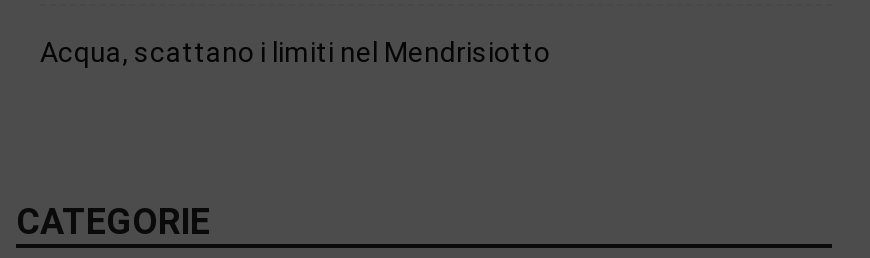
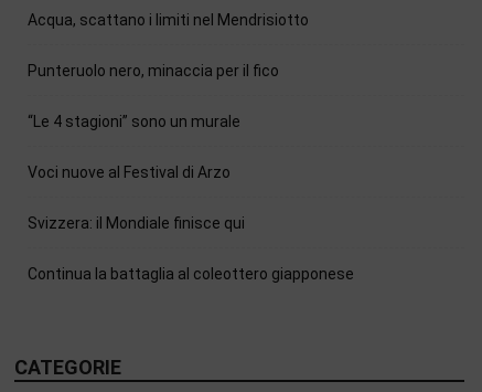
none -> [28,62,354,283] Punteruolo nero, minaccia per il fico | “Le 4 stagioni” sono un murale | Voci nuove al Festival di Arzo | Svizzera: il Mondiale finisce qui | Continua la battaglia al coleottero giapponese

